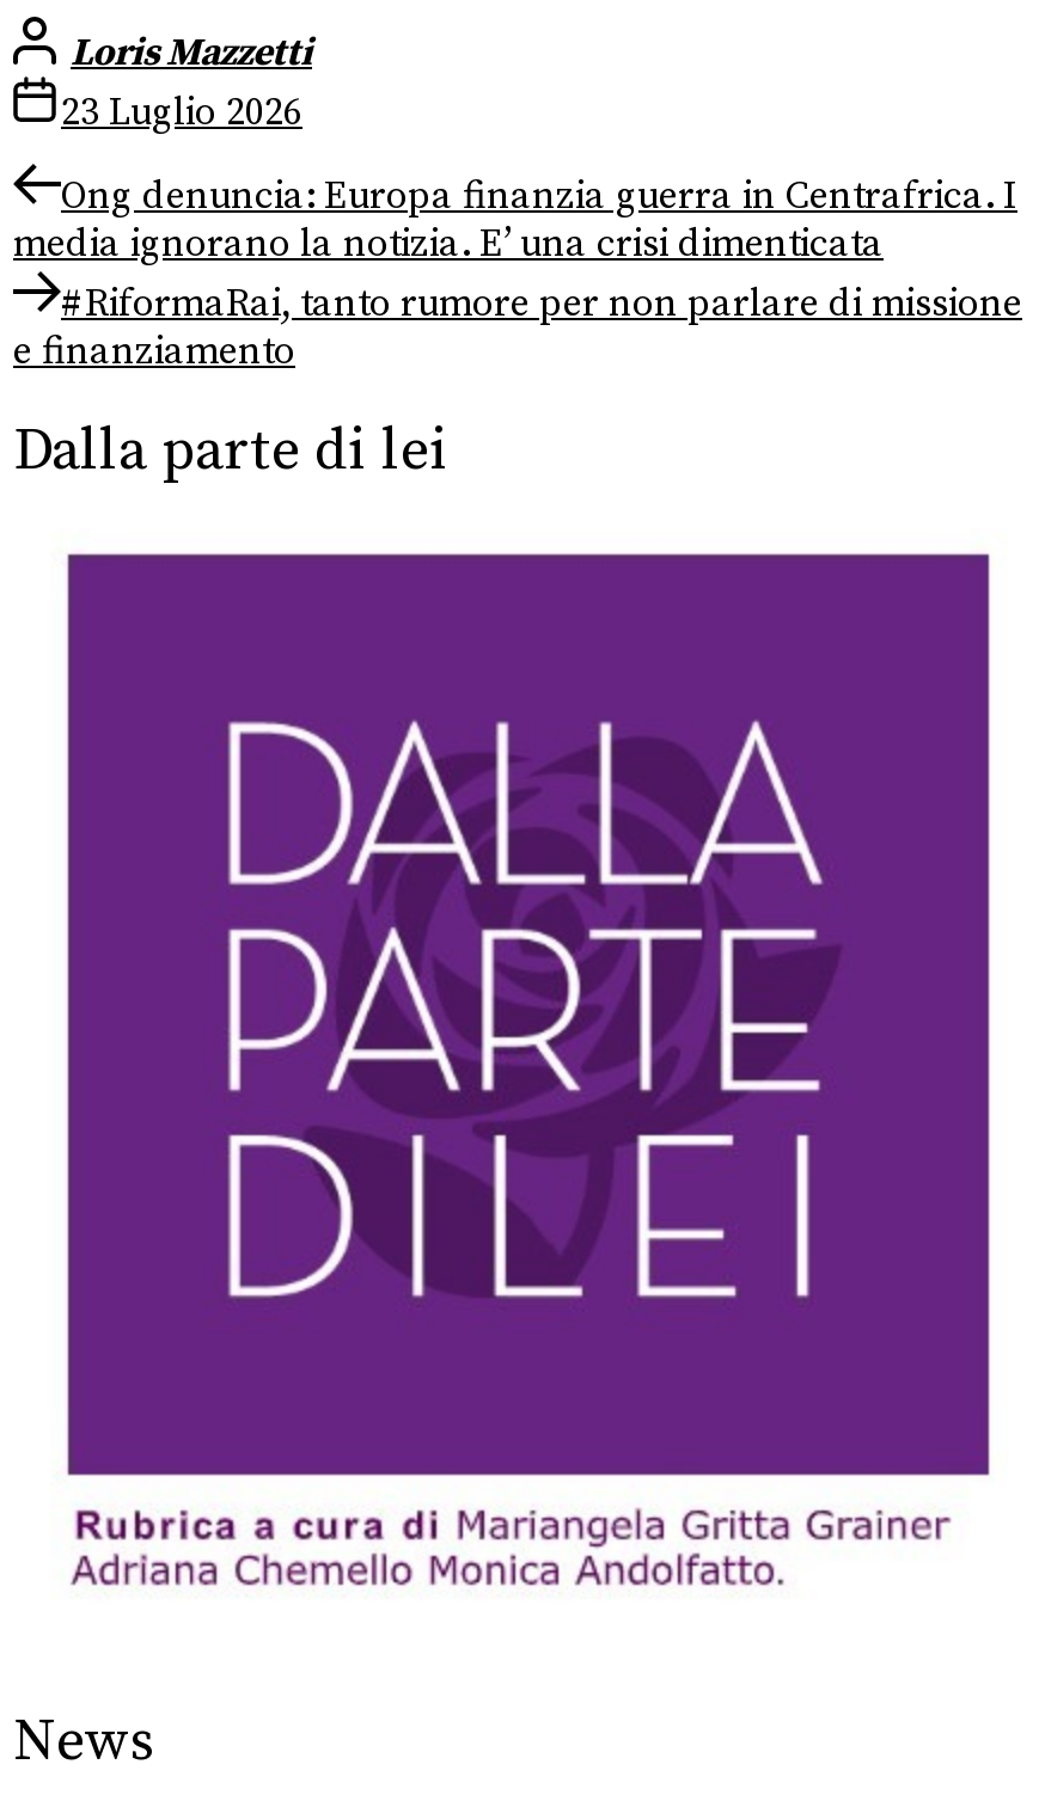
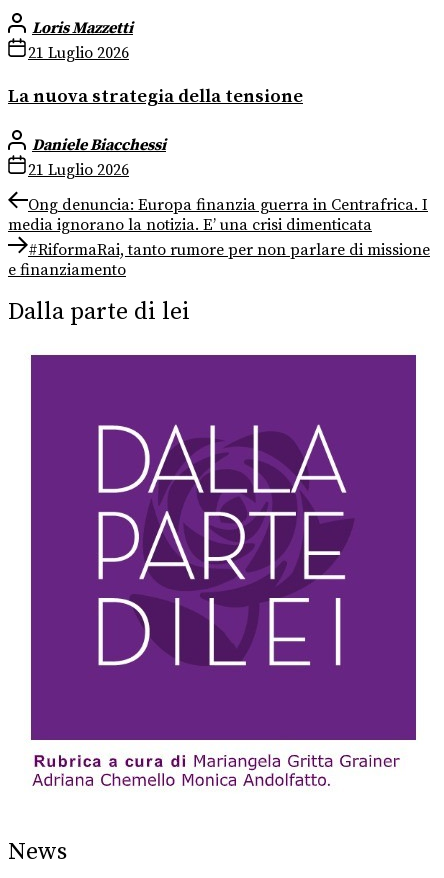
[61,89,302,137] 23 Luglio 2026 -> [8,43,303,180] 21 Luglio 2026 | La nuova strategia della tensione | Daniele Biacchessi | 21 Luglio 2026

